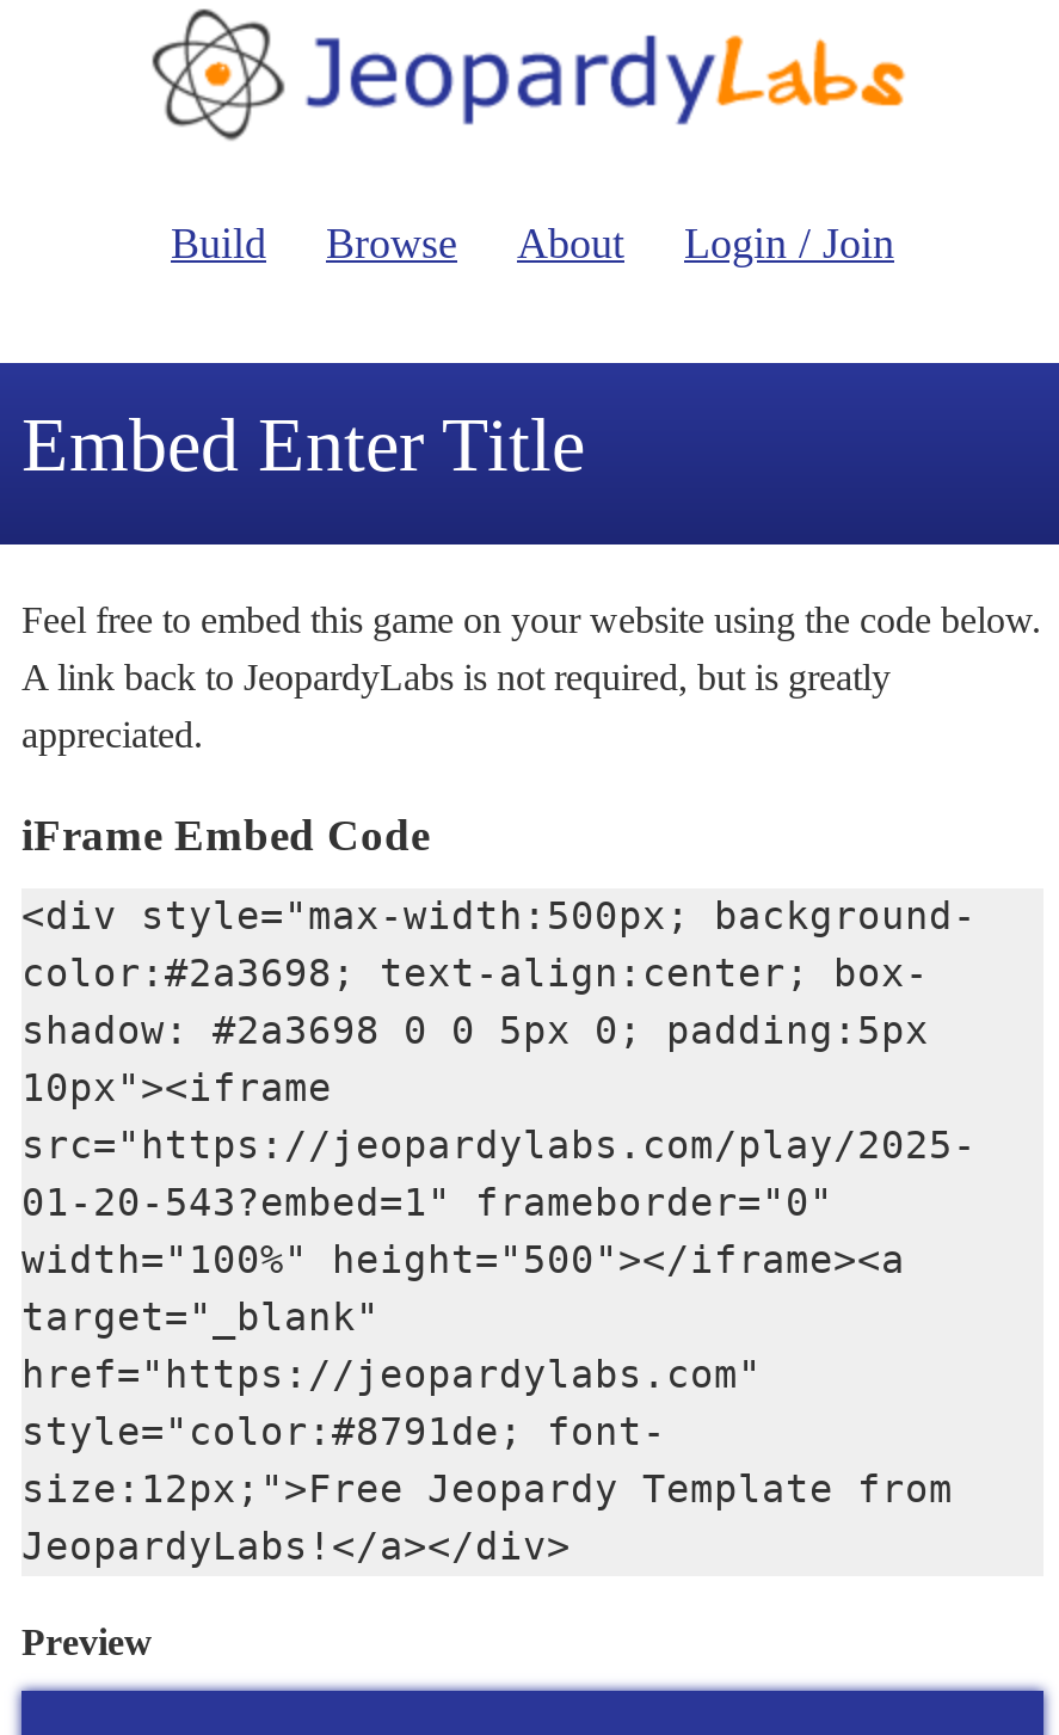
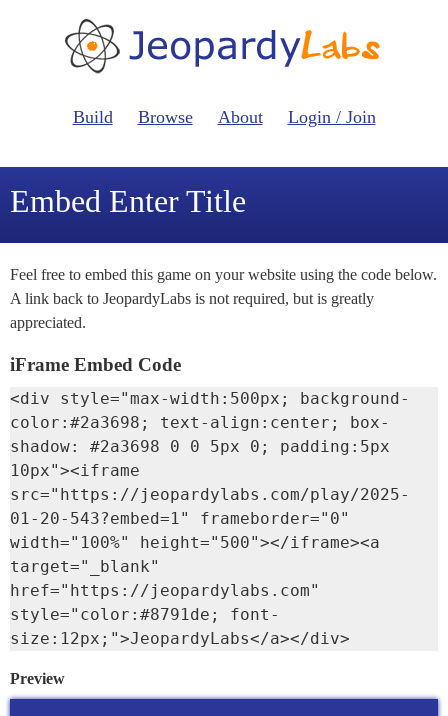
[21,1466,953,1569] size:12px;">Free Jeopardy Template from | JeopardyLabs!</a></div> -> [10,629,350,648] size:12px;">JeopardyLabs</a></div>

